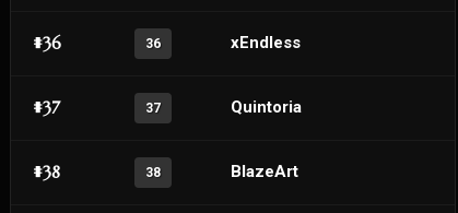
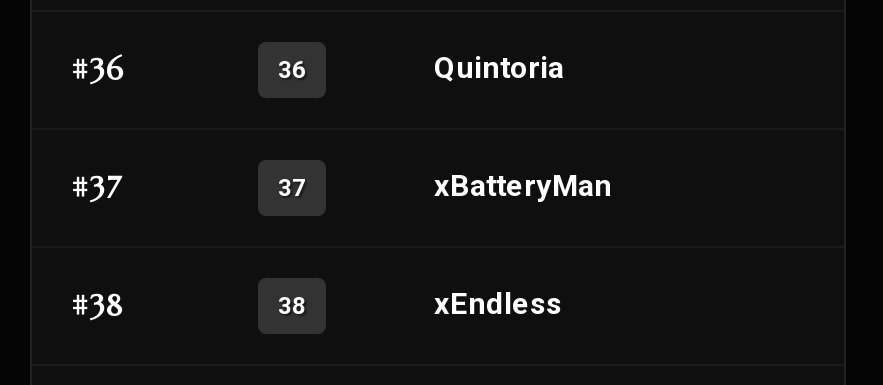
moved [231,33,301,52] -> [434,286,562,322]: xEndless
moved [231,97,302,117] -> [434,50,564,86]: Quintoria
none -> [434,168,612,204] xBatteryMan
[231,162,298,181] BlazeArt -> none

